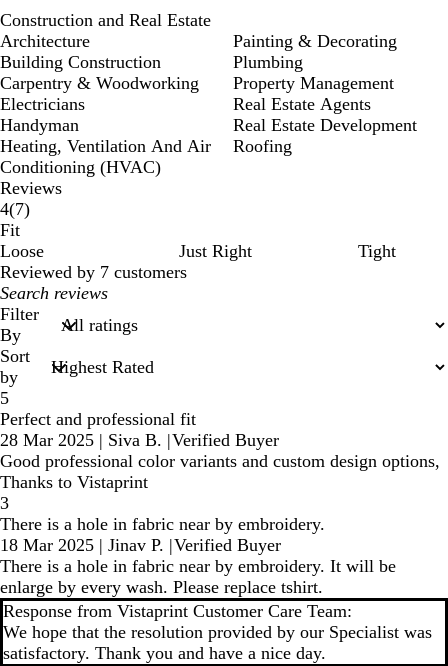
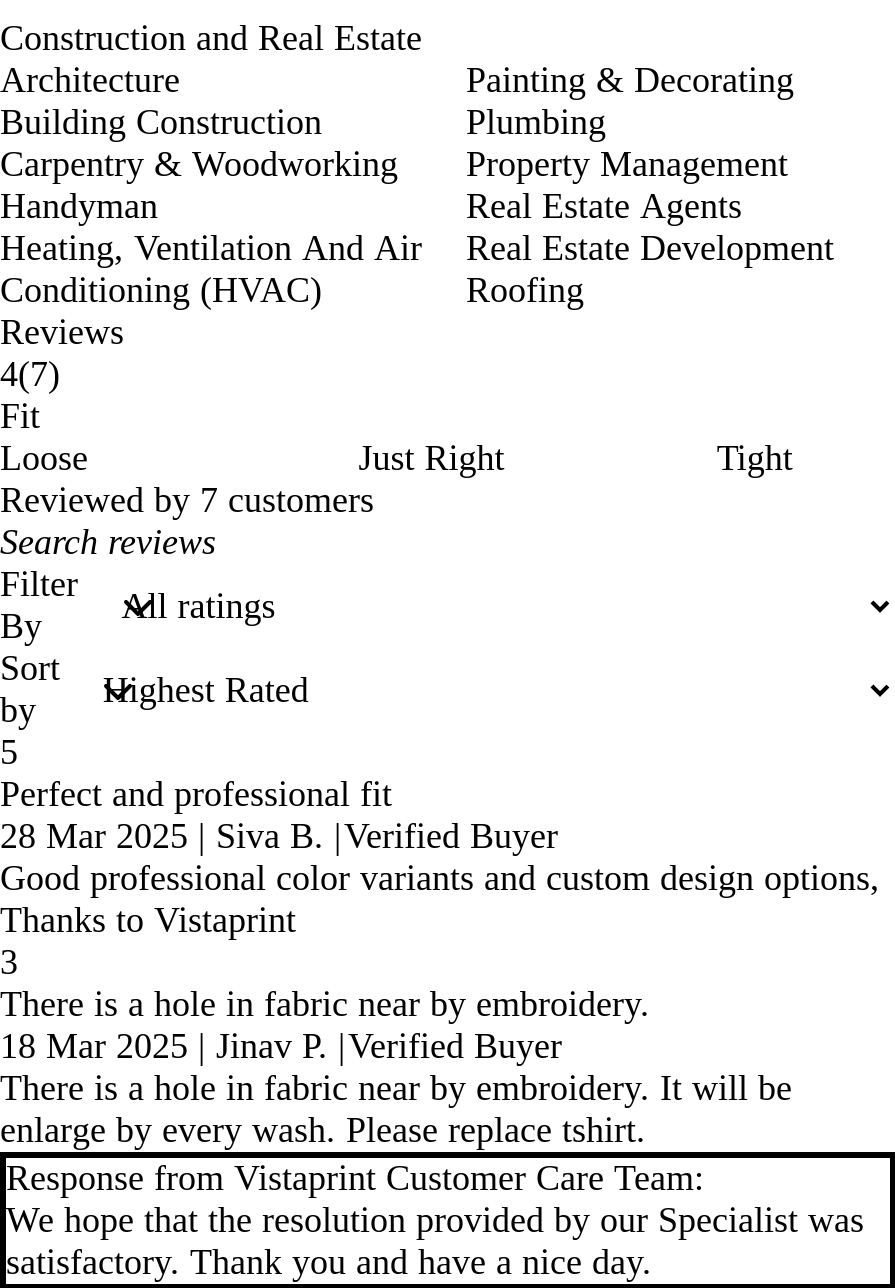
[0,94,85,114] Electricians -> none

